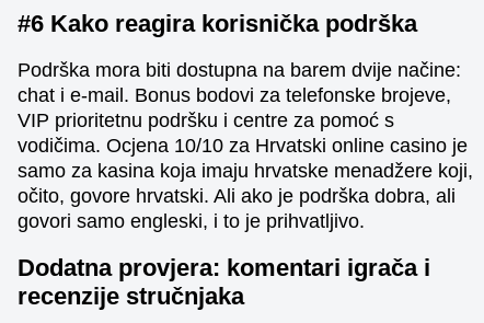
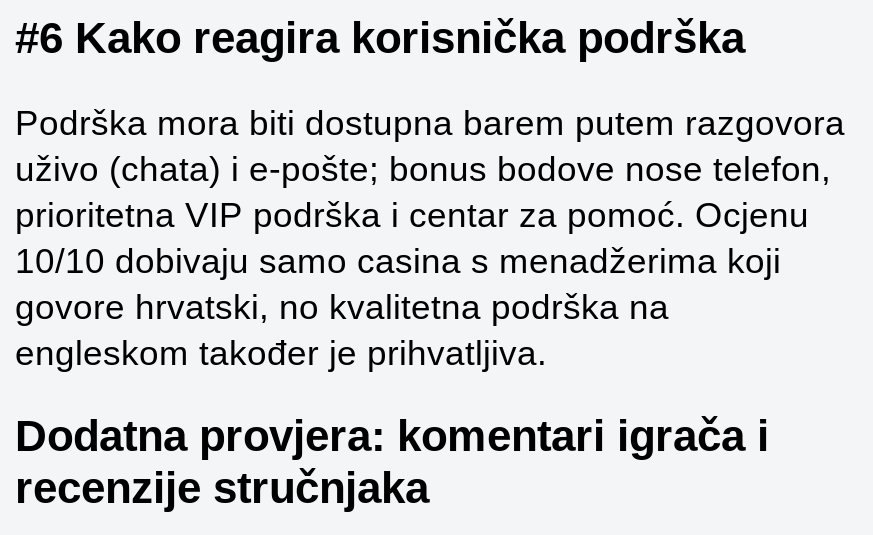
[18,59,473,232] Podrška mora biti dostupna na barem dvije načine: | chat i e-mail. Bonus bodovi za telefonske brojeve, | VIP prioritetnu podršku i centre za pomoć s | vodičima. Ocjena 10/10 za Hrvatski online casino je | samo za kasina koja imaju hrvatske menadžere koji, | očito, govore hrvatski. Ali ako je podrška dobra, ali | govori samo engleski, i to je prihvatljivo. -> [15,102,845,372] Podrška mora biti dostupna barem putem razgovora | uživo (chata) i e-pošte; bonus bodove nose telefon, | prioritetna VIP podrška i centar za pomoć. Ocjenu | 10/10 dobivaju samo casina s menadžerima koji | govore hrvatski, no kvalitetna podrška na | engleskom također je prihvatljiva.

